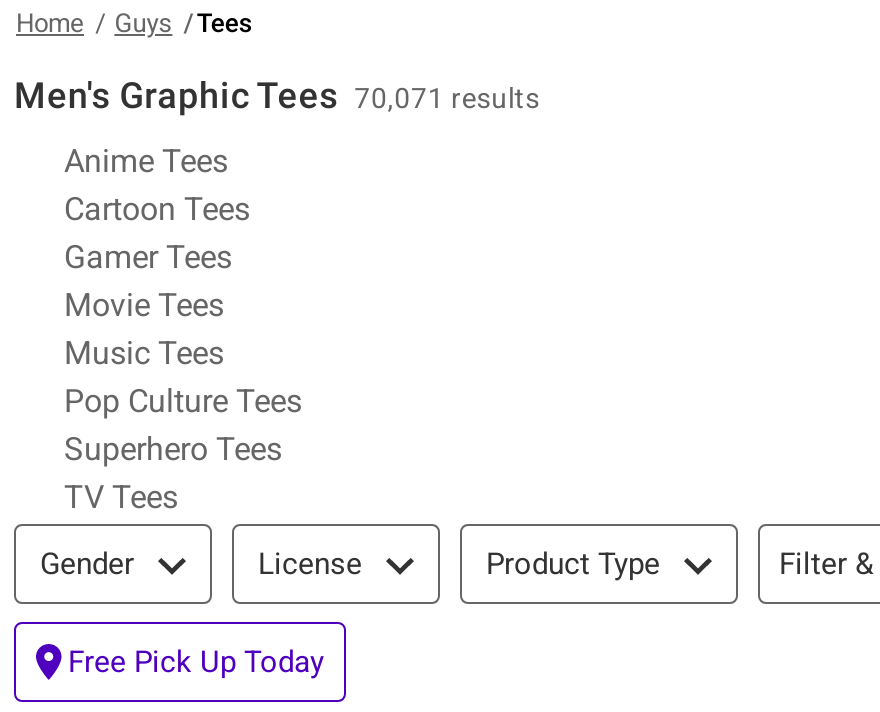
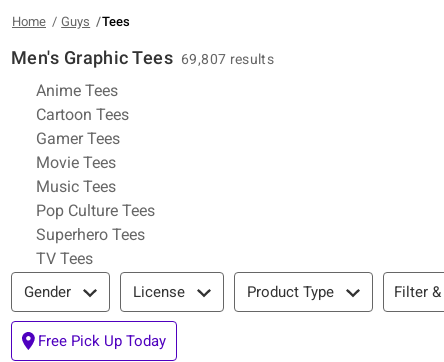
[14,74,540,116] Men's Graphic Tees 70,071 results -> [11,47,274,68] Men's Graphic Tees 69,807 results

